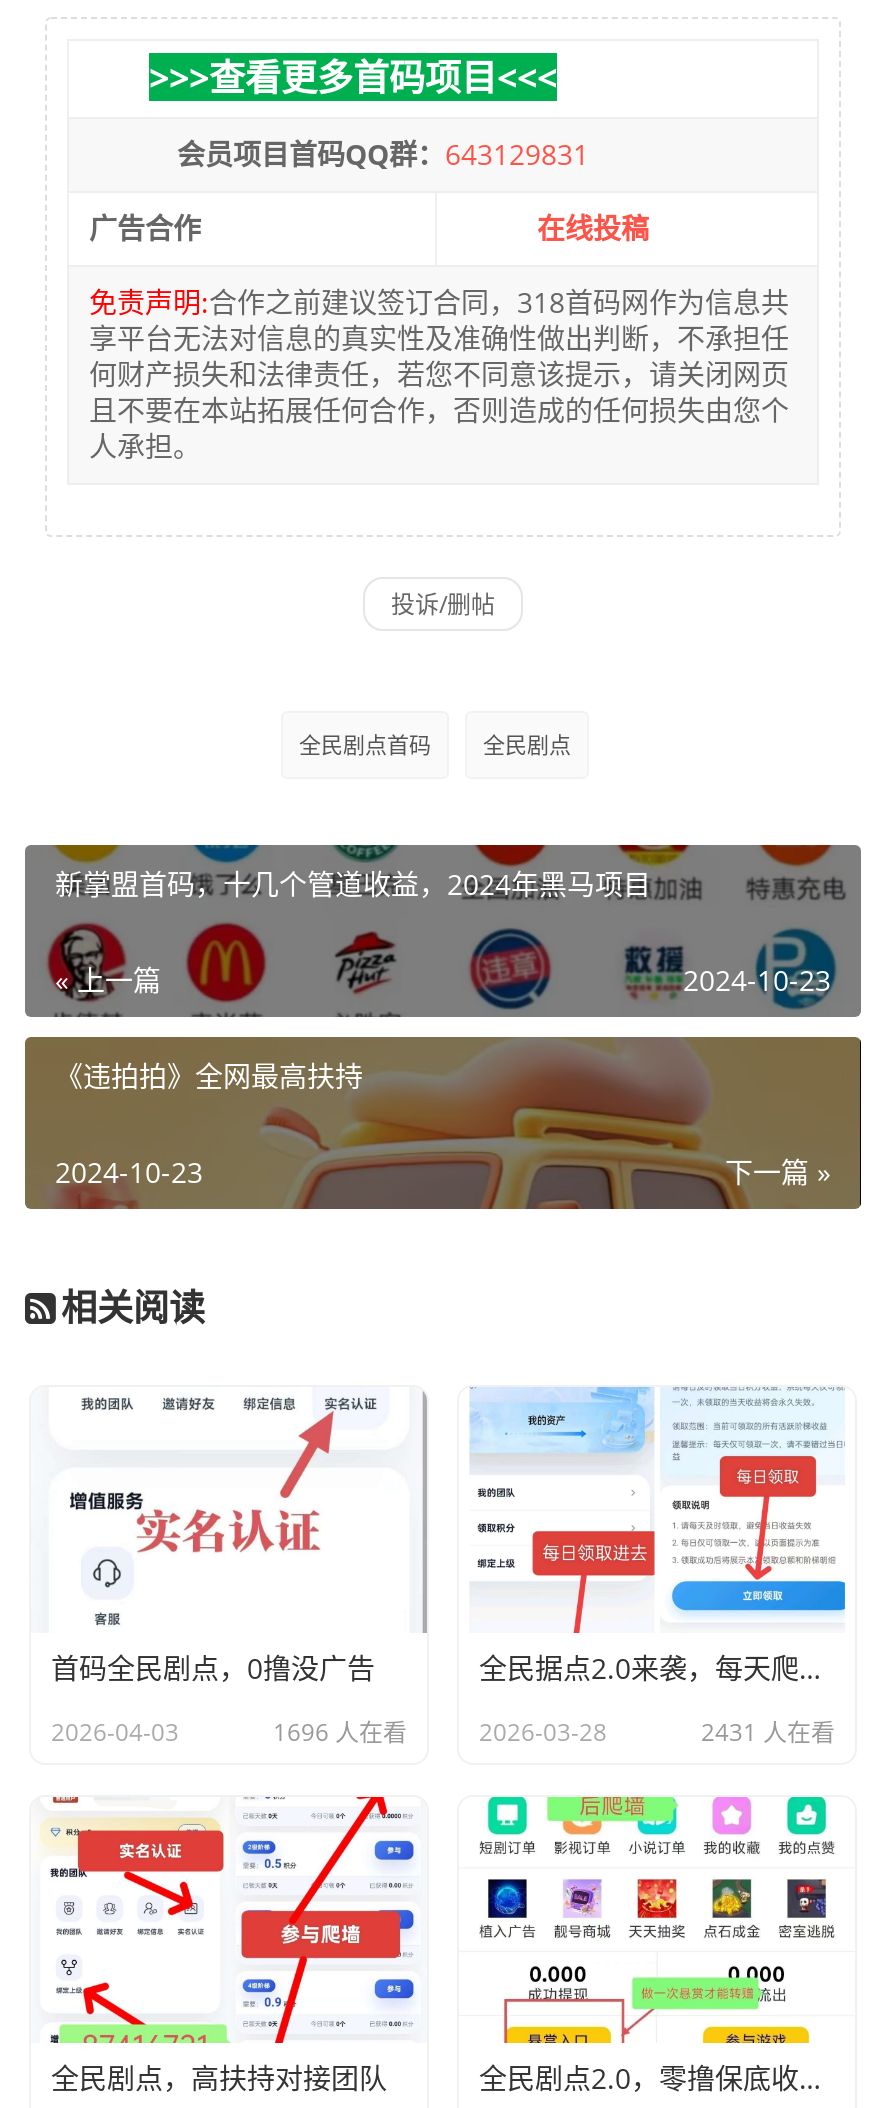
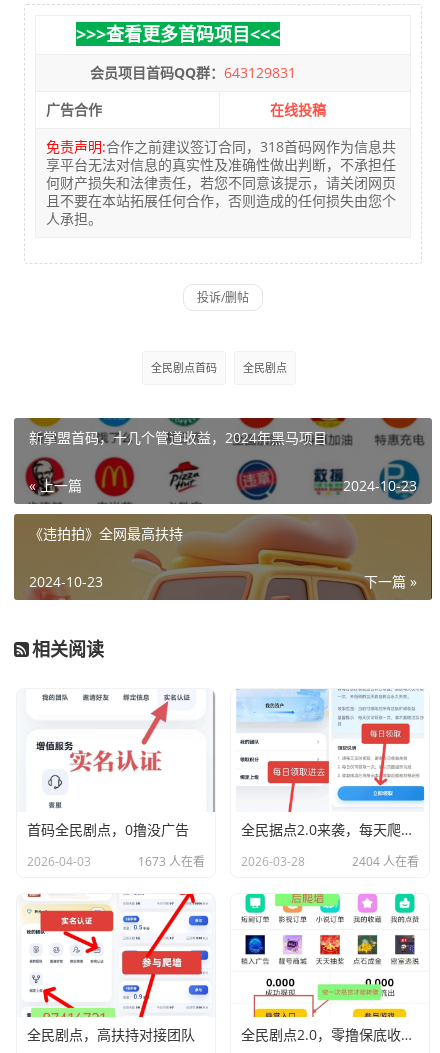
[273,1715,407,1749] 1696 人在看 -> [138,853,205,870] 1673 人在看
[701,1715,835,1749] 2431 人在看 -> [352,853,419,870] 2404 人在看

